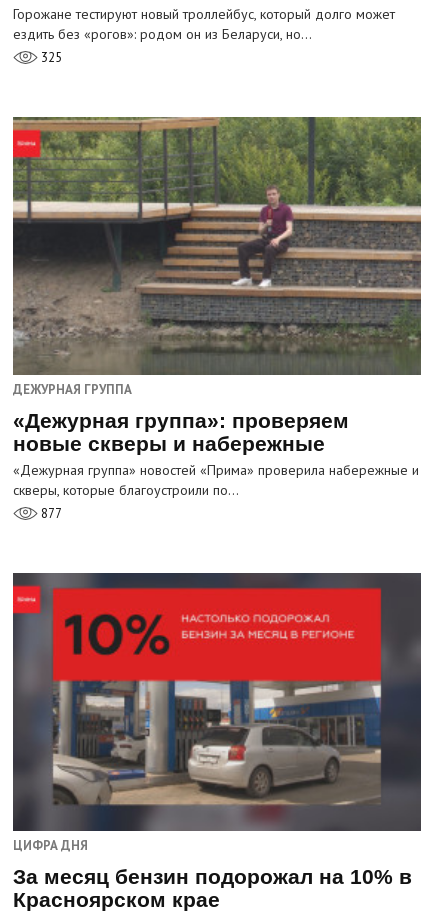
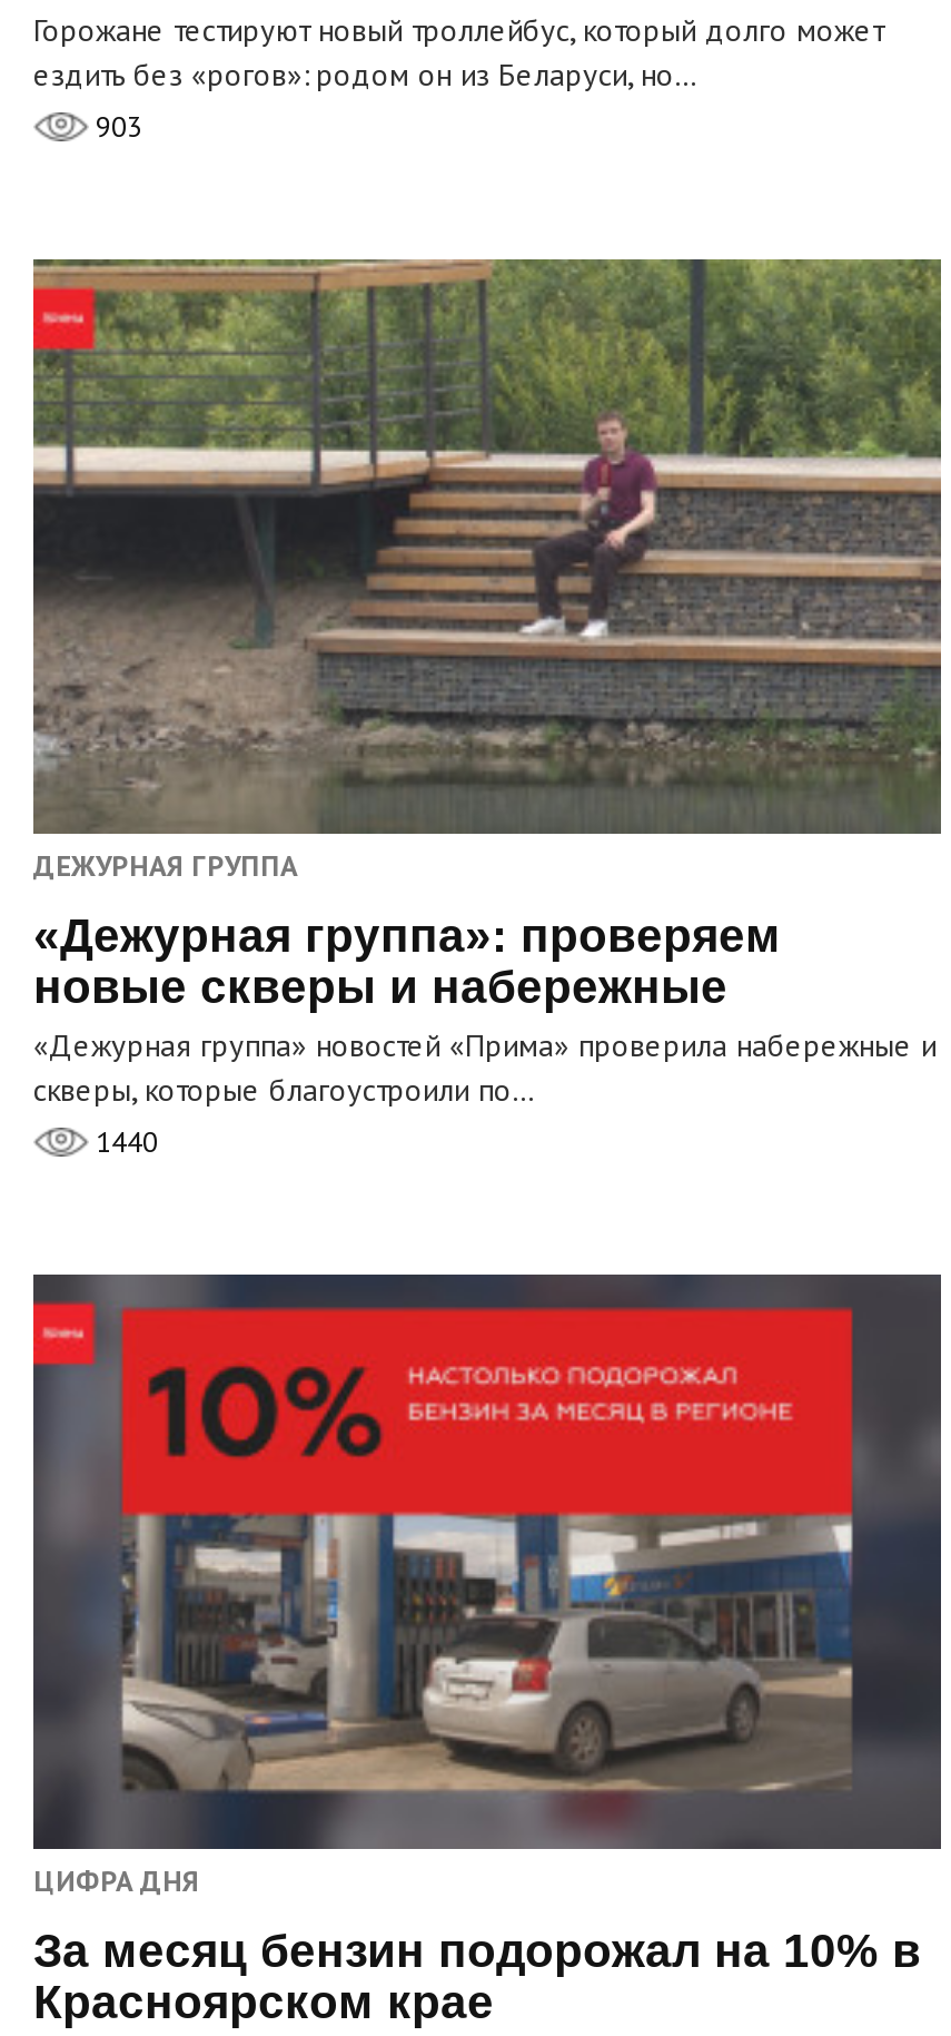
[38,49,62,66] 325 -> [89,107,142,145] 903
[38,505,62,522] 877 -> [89,1123,158,1161] 1440

